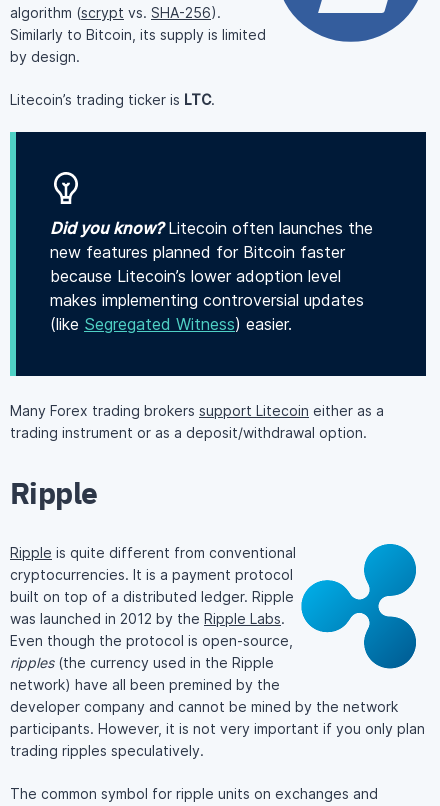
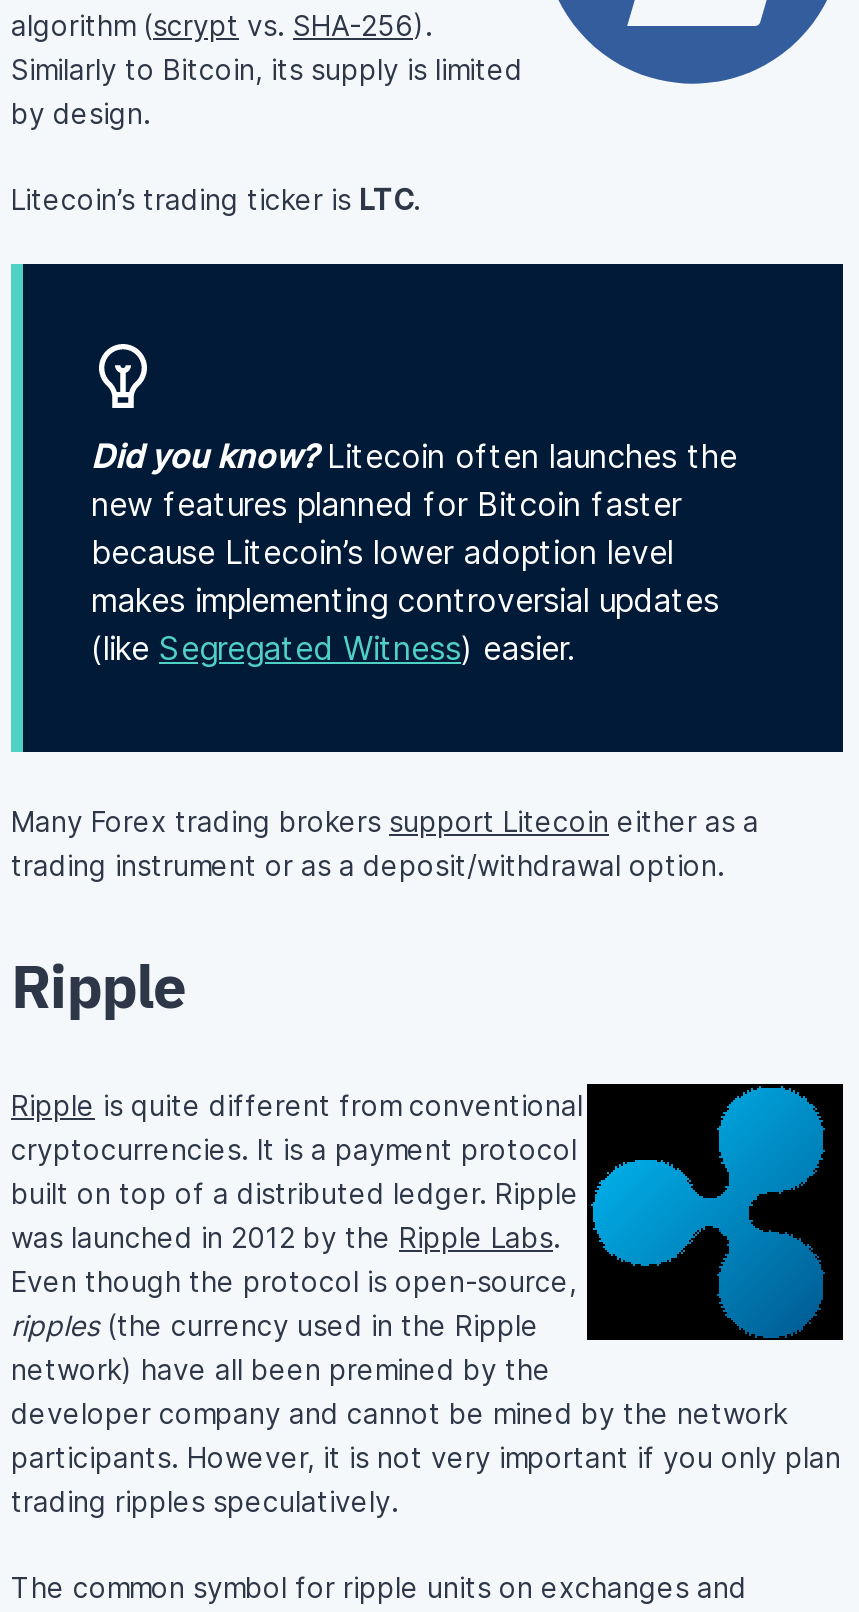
[298,542,426,670] [image] -> [585,1082,845,1342] [image]

